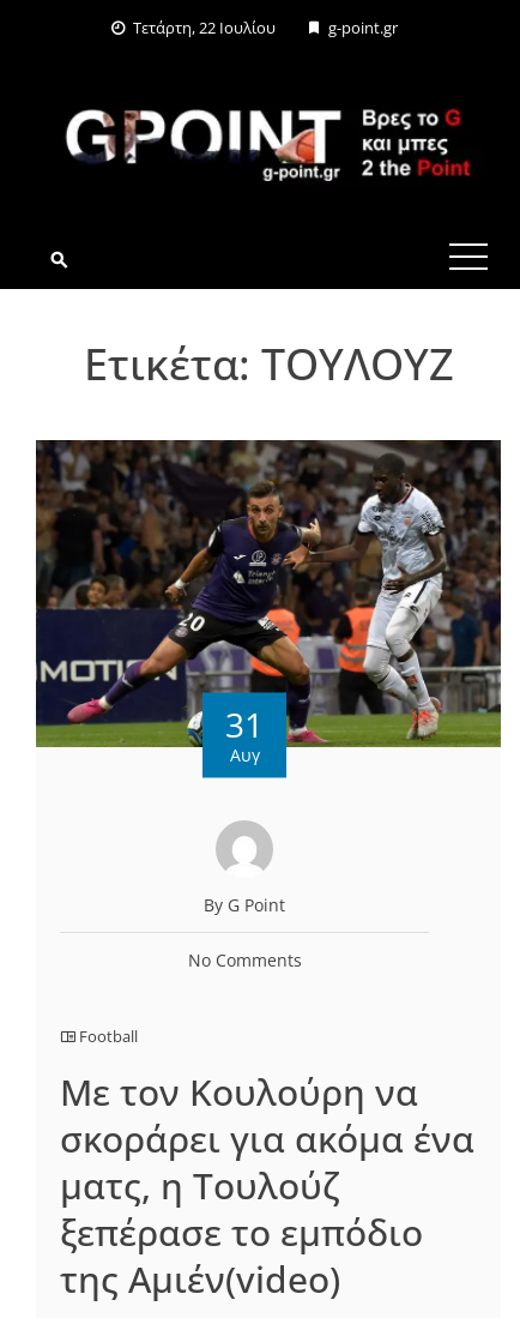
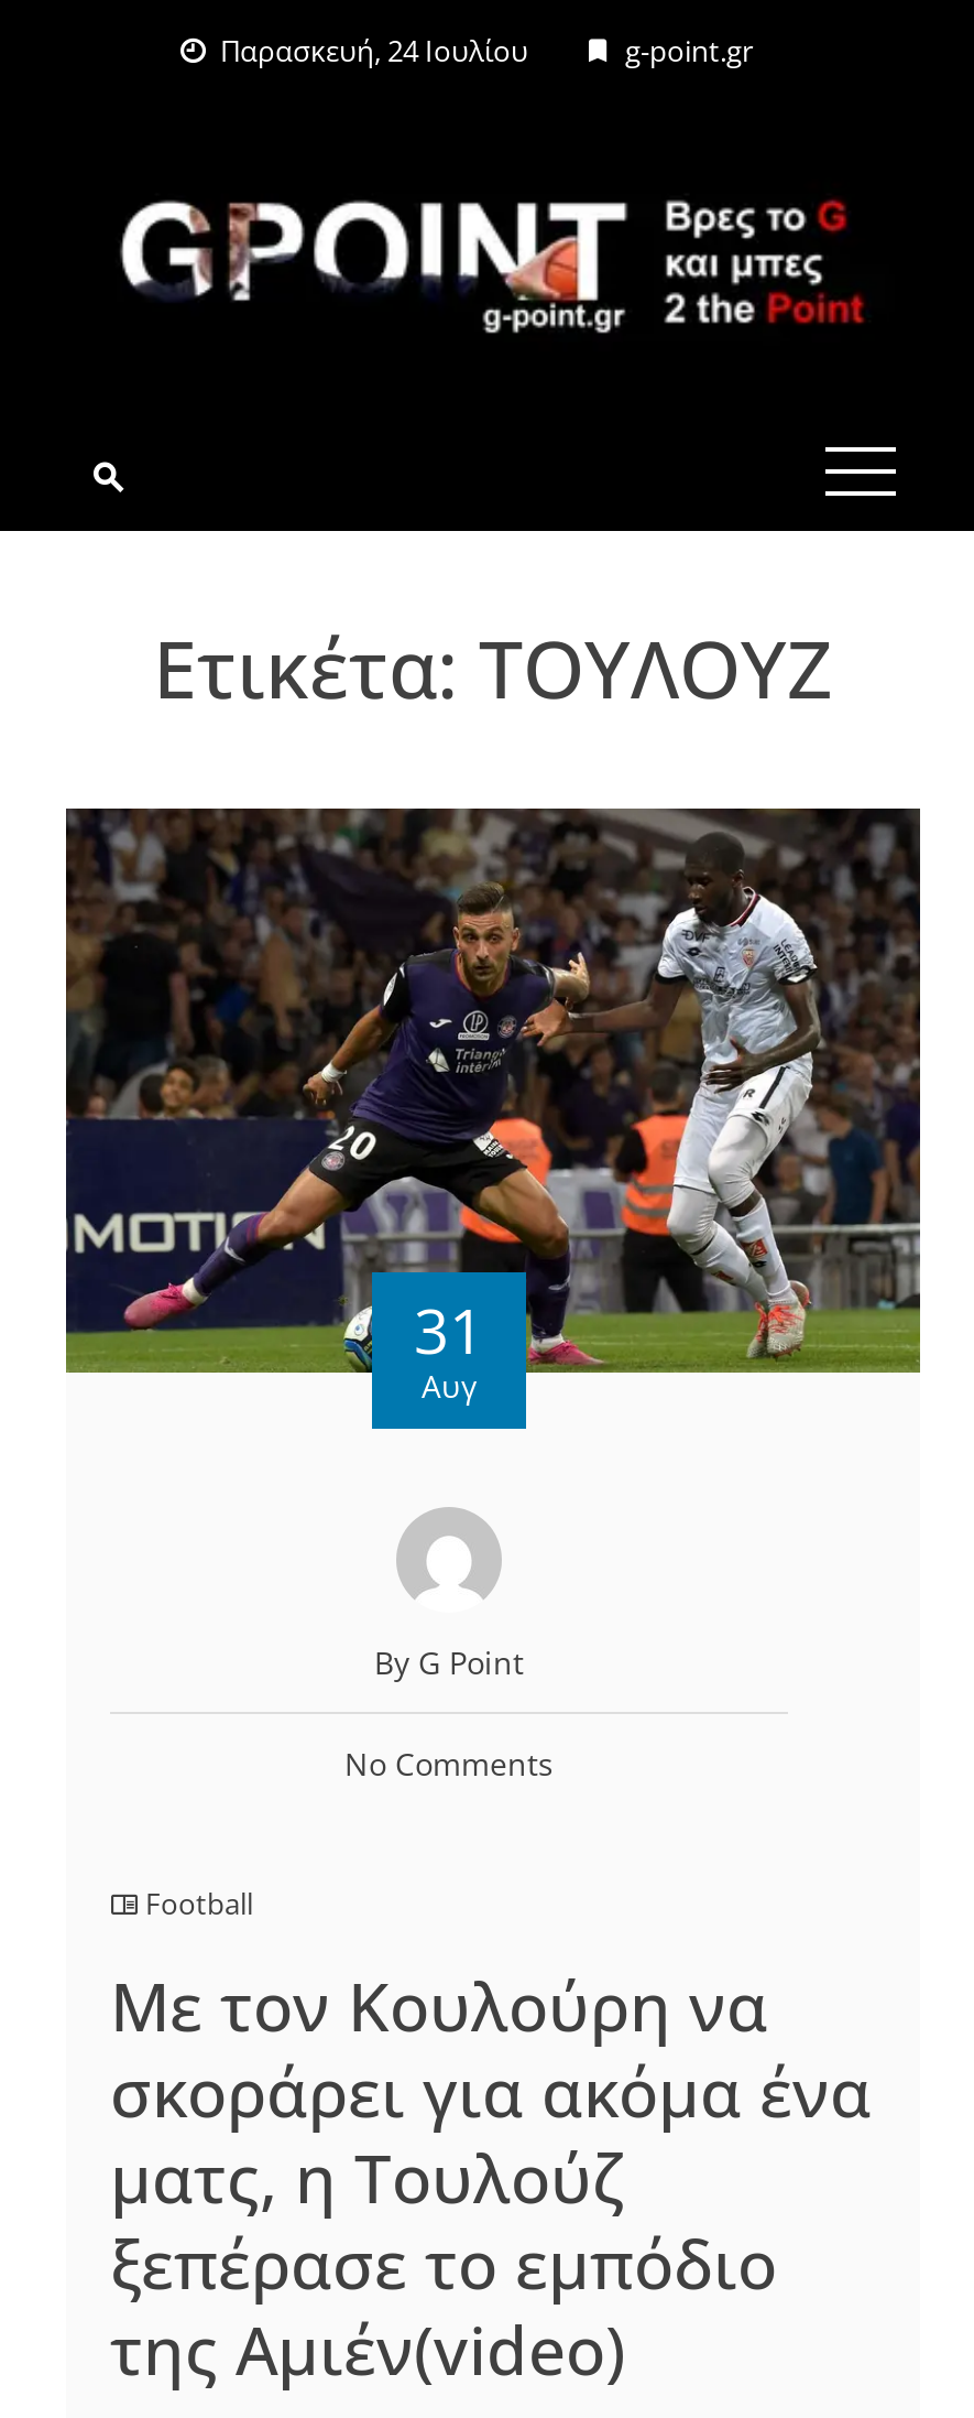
[132,17,275,38] Τετάρτη, 22 Ιουλίου -> [220,31,528,71] Παρασκευή, 24 Ιουλίου

